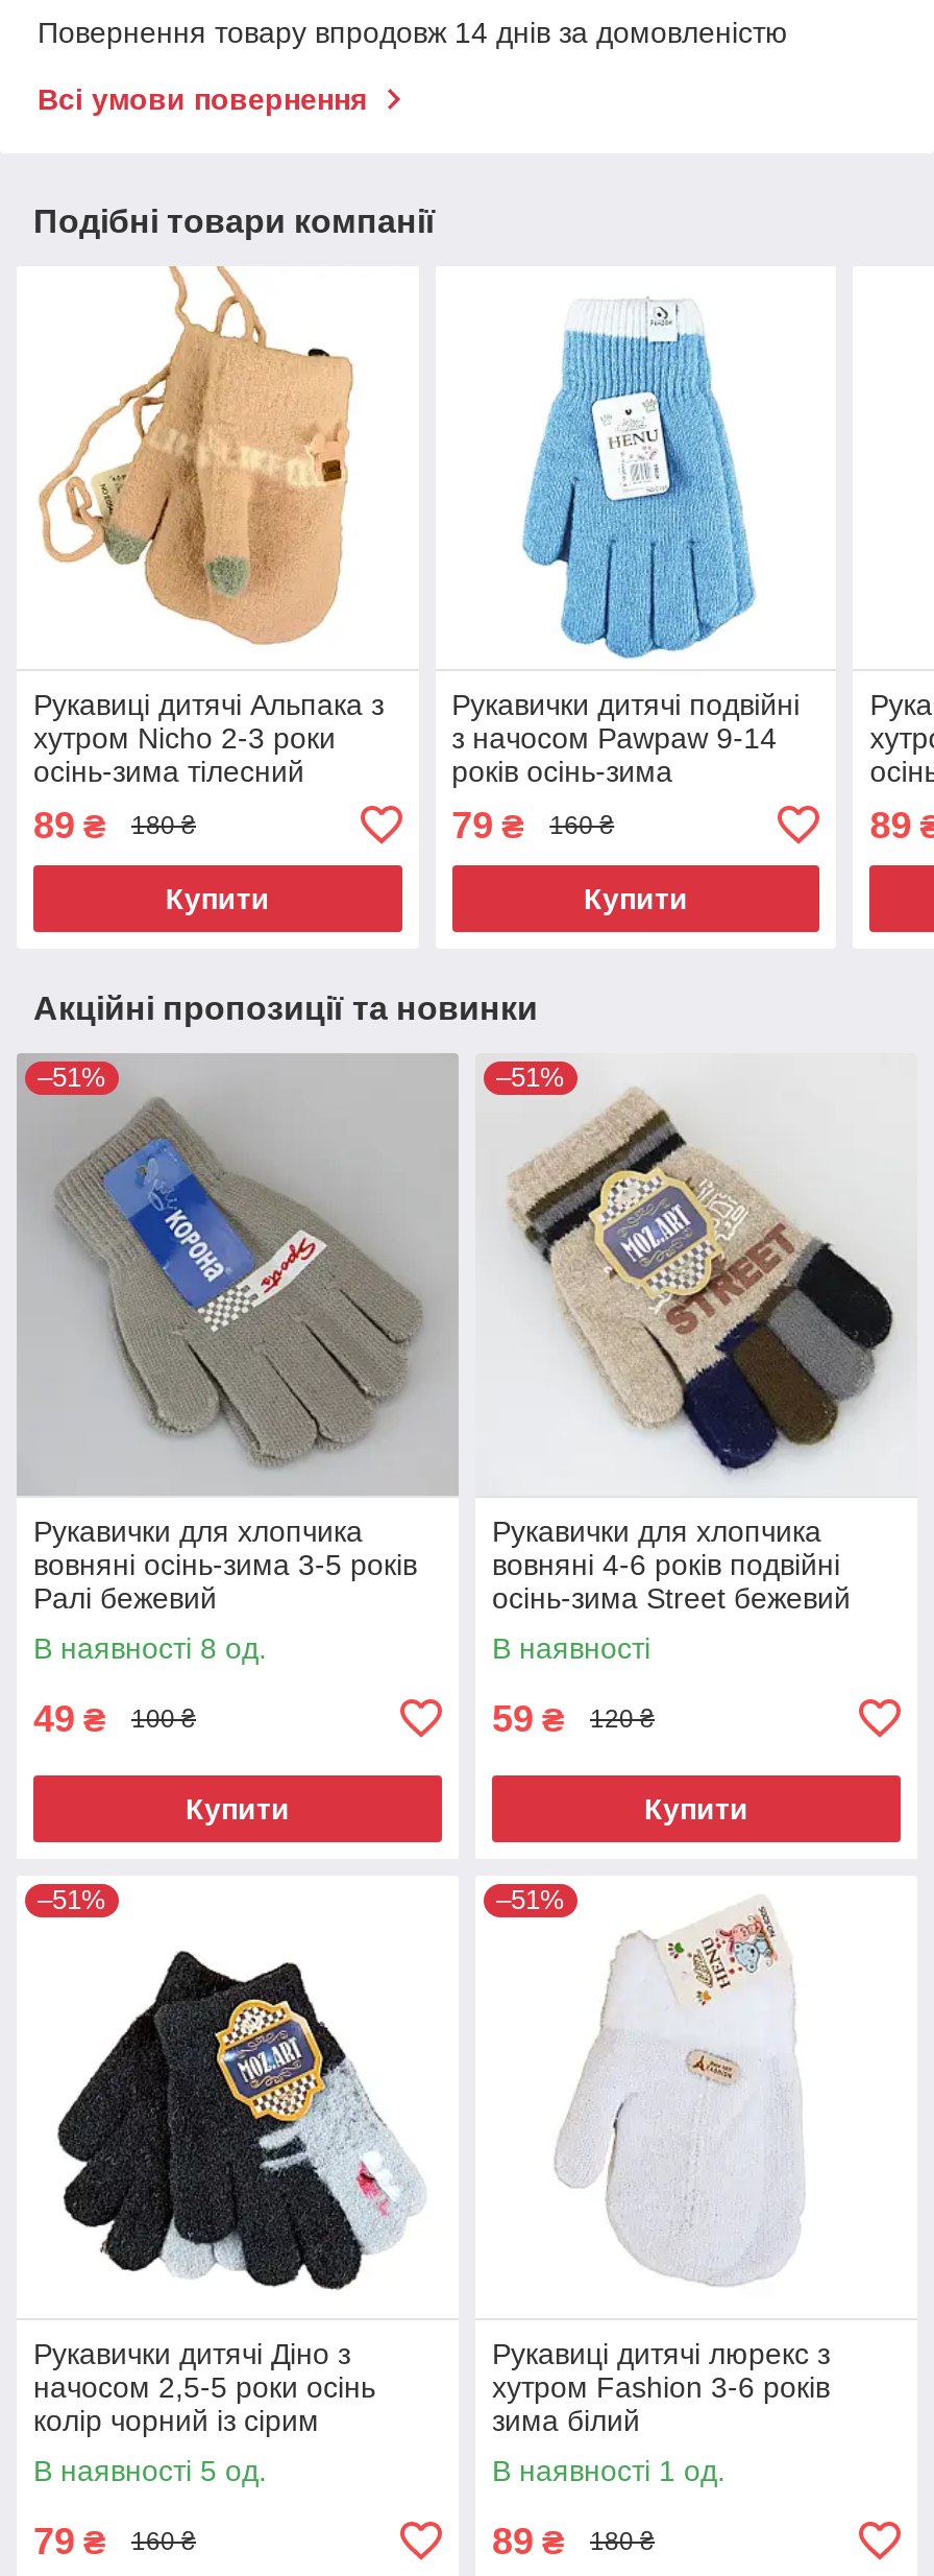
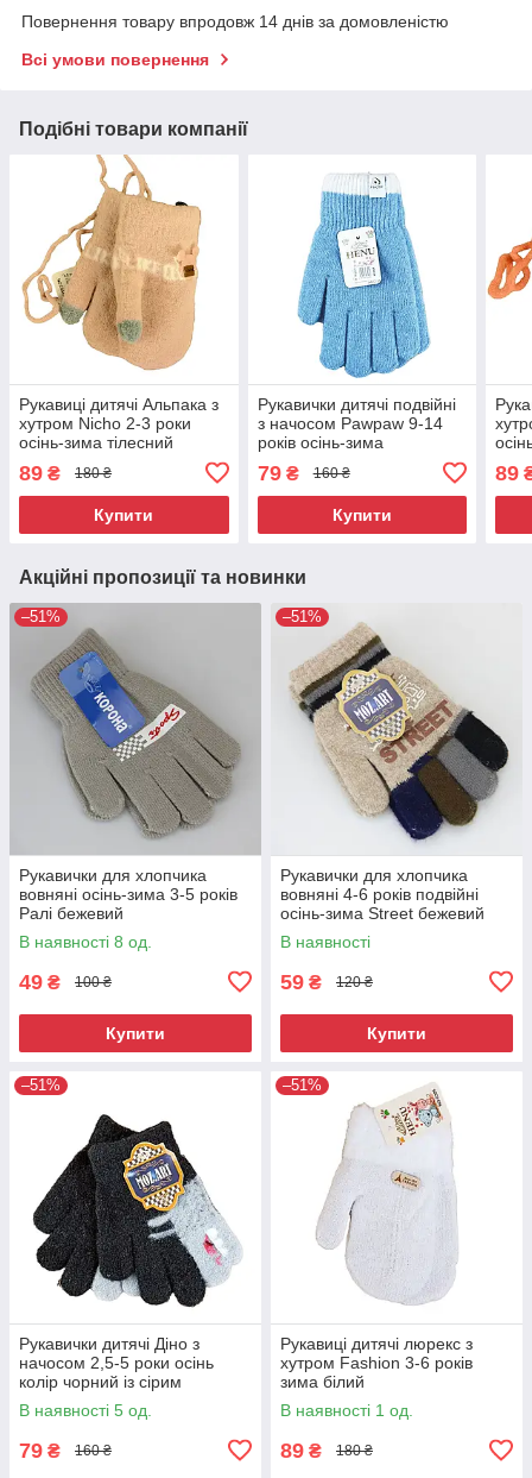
none -> [487,239,528,300] [image]

